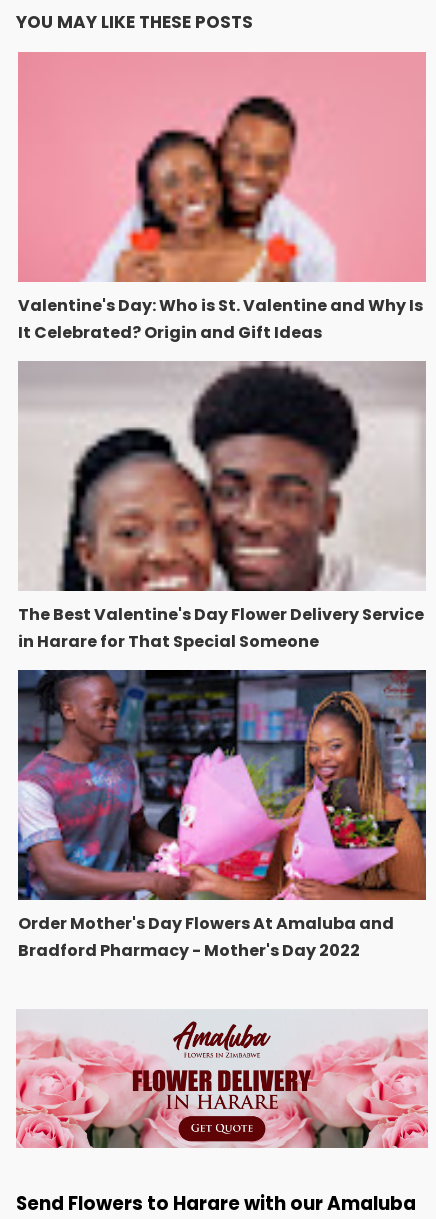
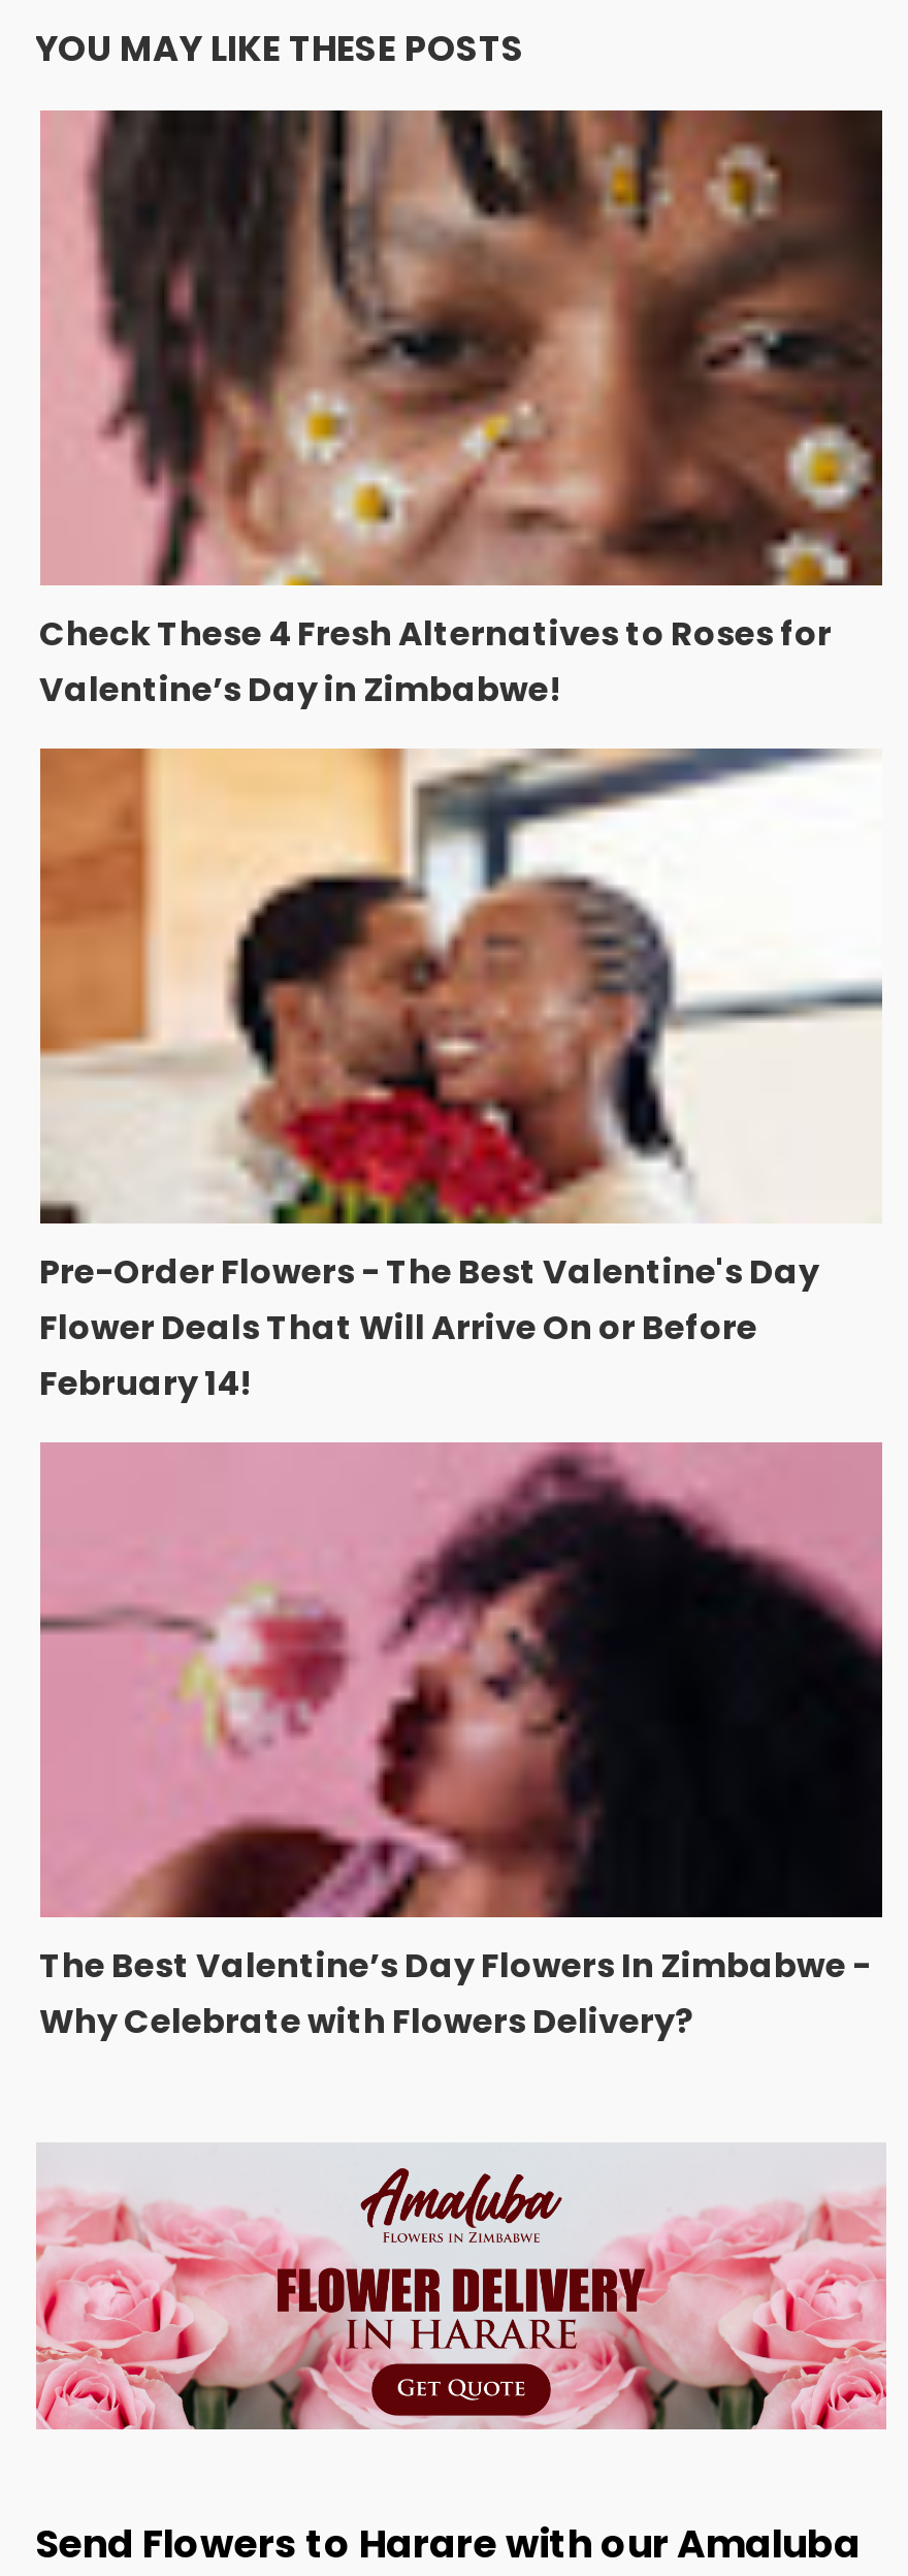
[17,52,426,344] [image] | Valentine's Day: Who is St. Valentine and Why Is | It Celebrated? Origin and Gift Ideas -> [39,108,884,713] [image] | Check These 4 Fresh Alternatives to Roses for | Valentine’s Day in Zimbabwe!
[17,361,426,652] [image] | The Best Valentine's Day Flower Delivery Service | in Harare for That Special Someone -> [38,749,882,1406] [image] | Pre-Order Flowers - The Best Valentine's Day | Flower Deals That Will Arrive On or Before | February 14!
[17,669,427,961] [image] | Order Mother's Day Flowers At Amaluba and | Bradford Pharmacy - Mother's Day 2022 -> [39,1440,884,2044] [image] | The Best Valentine’s Day Flowers In Zimbabwe - | Why Celebrate with Flowers Delivery?

